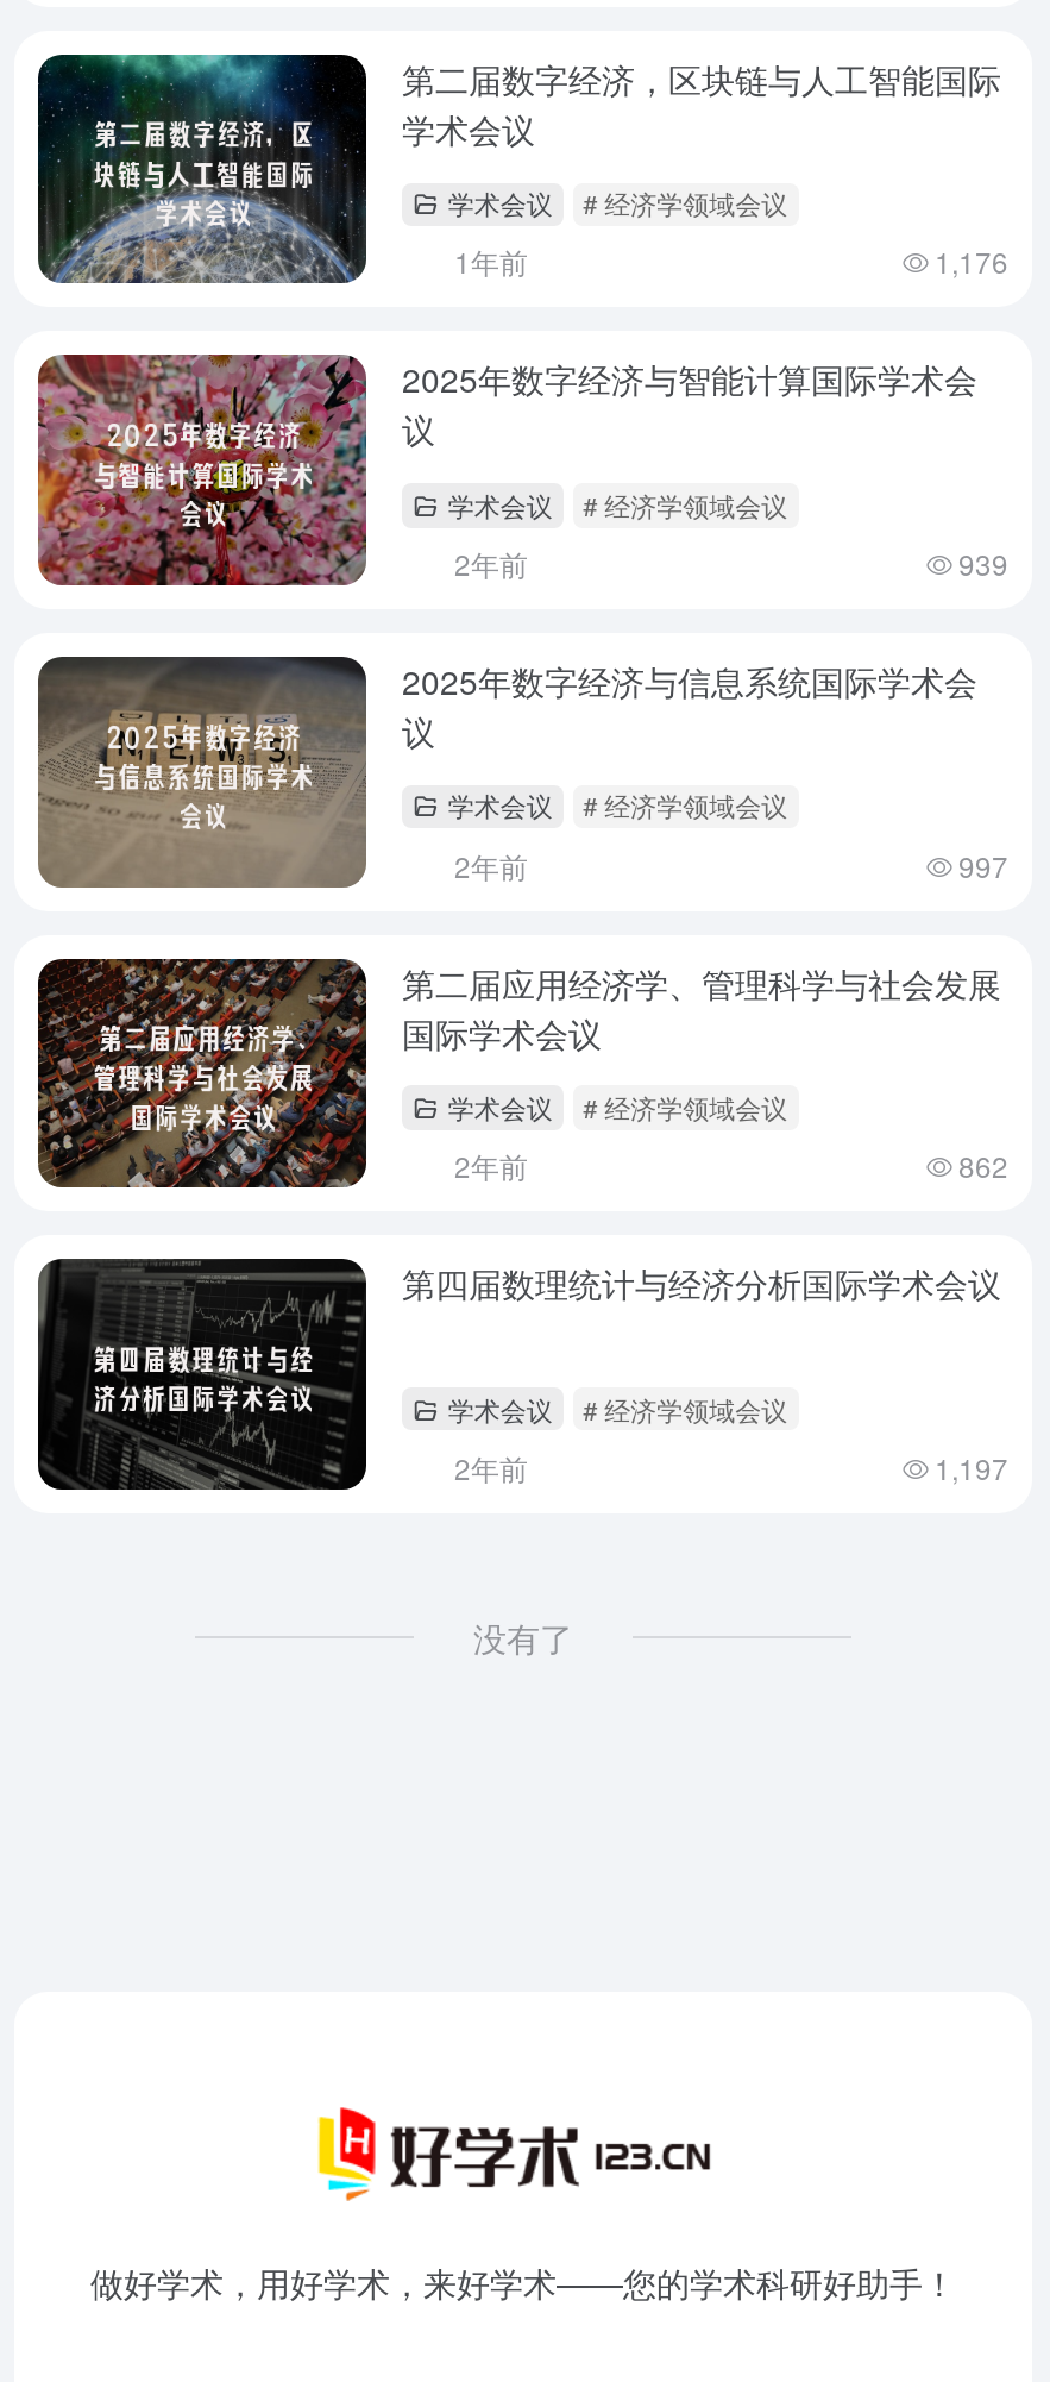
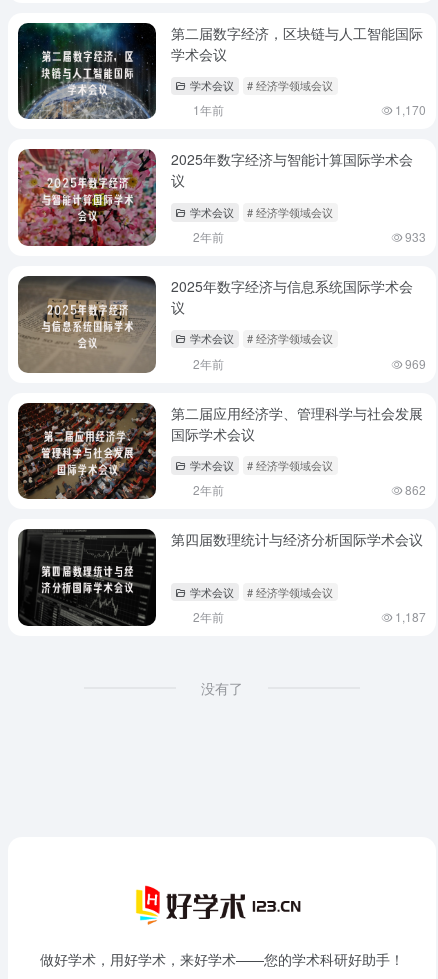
[935,241,1008,282] 1,176 -> [395,101,426,118] 1,170
[958,543,1008,583] 939 -> [405,228,426,245] 933
[958,844,1008,884] 997 -> [405,355,426,372] 969
[935,1446,1008,1487] 1,197 -> [395,608,426,625] 1,187

